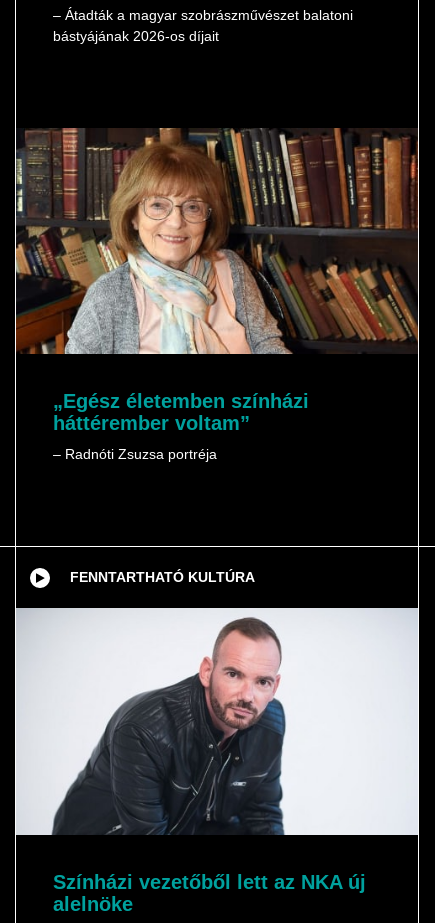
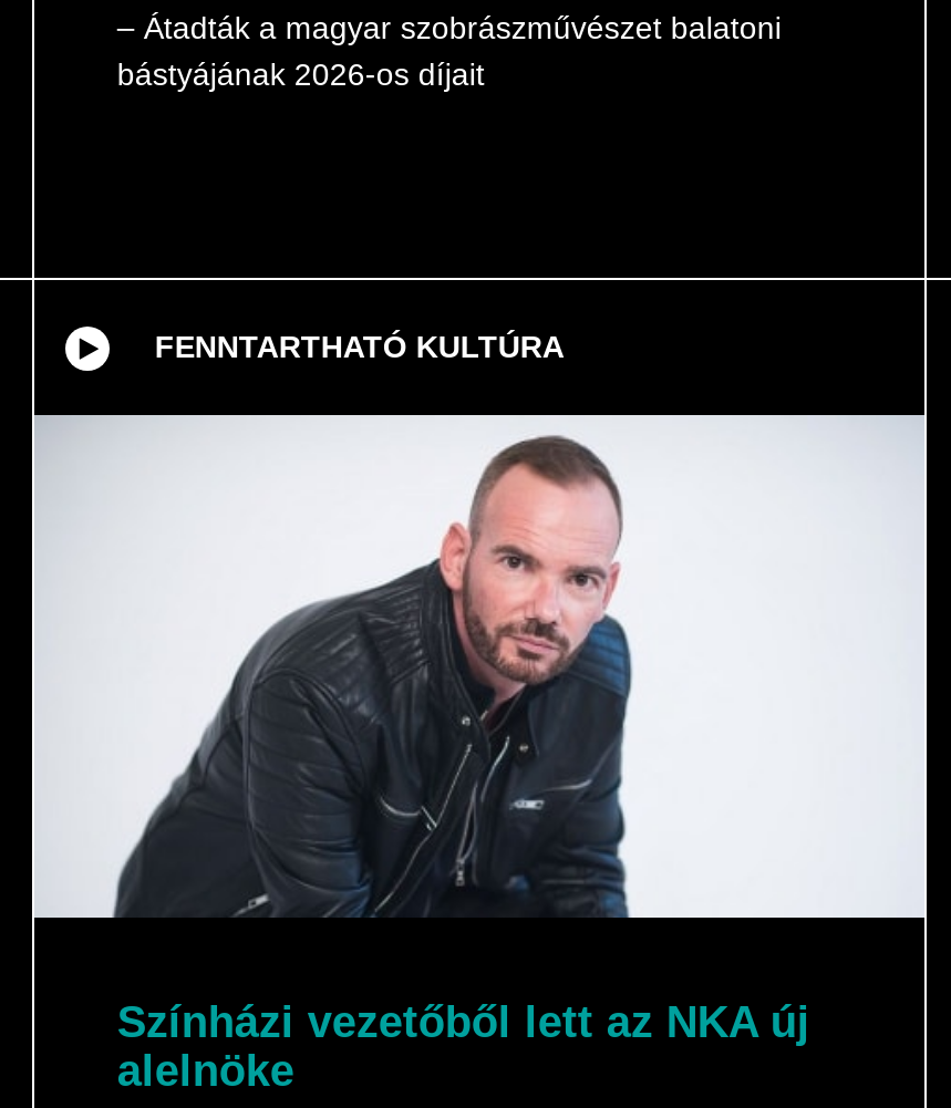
[15,127,419,462] [image] | „Egész életemben színházi | háttérember voltam” | – Radnóti Zsuzsa portréja -> none

